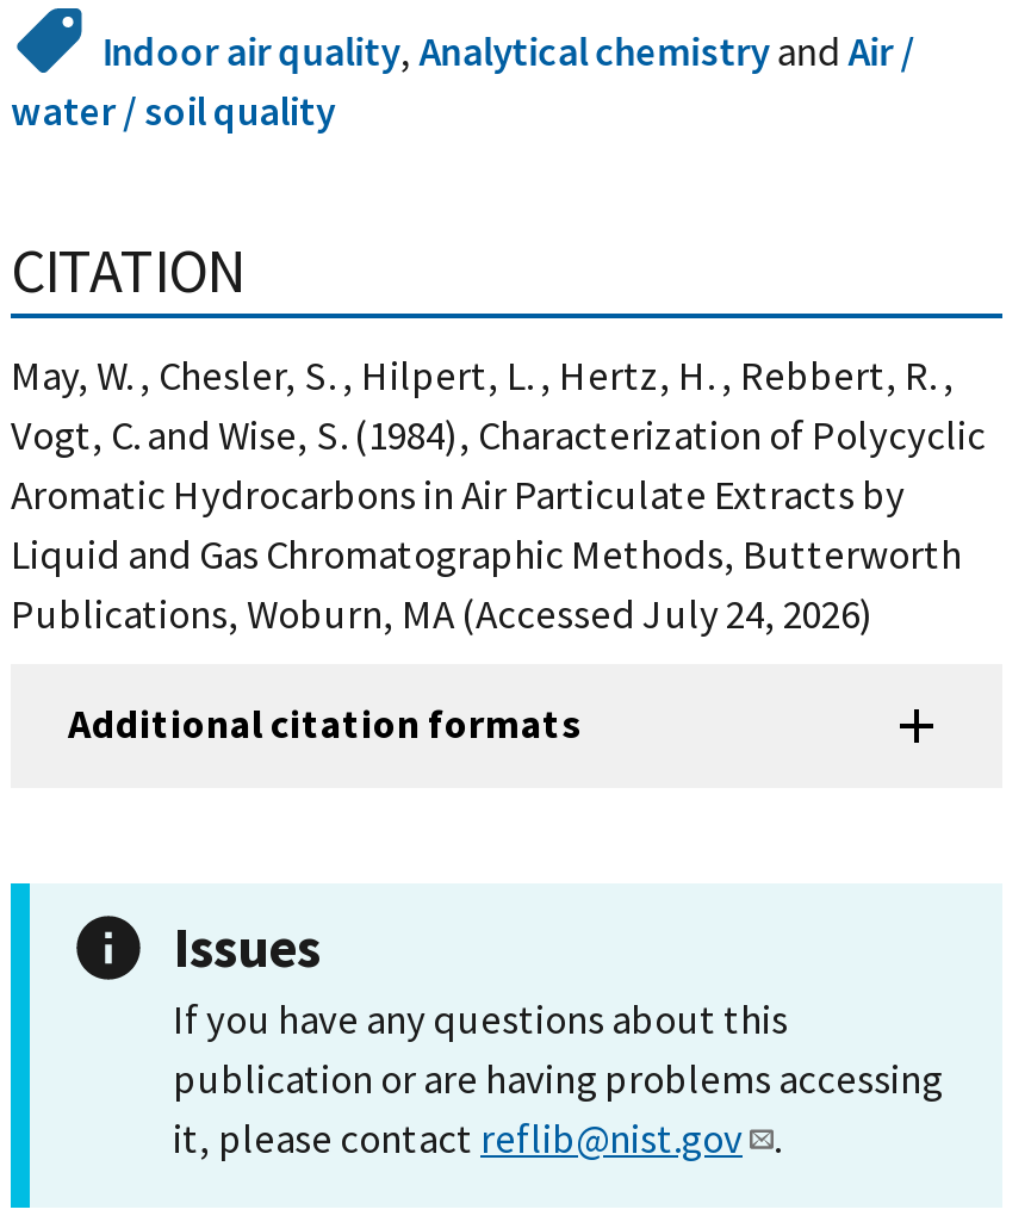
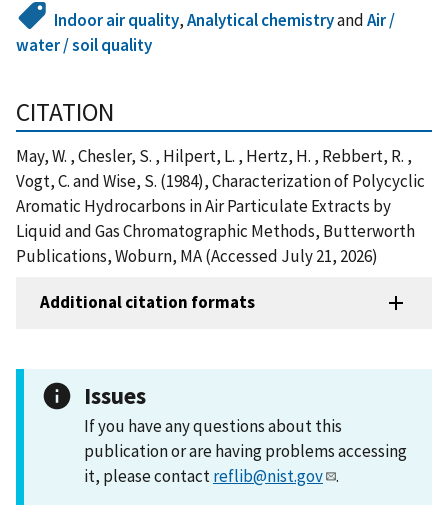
[11,588,874,640] Publications, Woburn, MA (Accessed July 24, 2026) -> [16,245,378,267] Publications, Woburn, MA (Accessed July 21, 2026)

